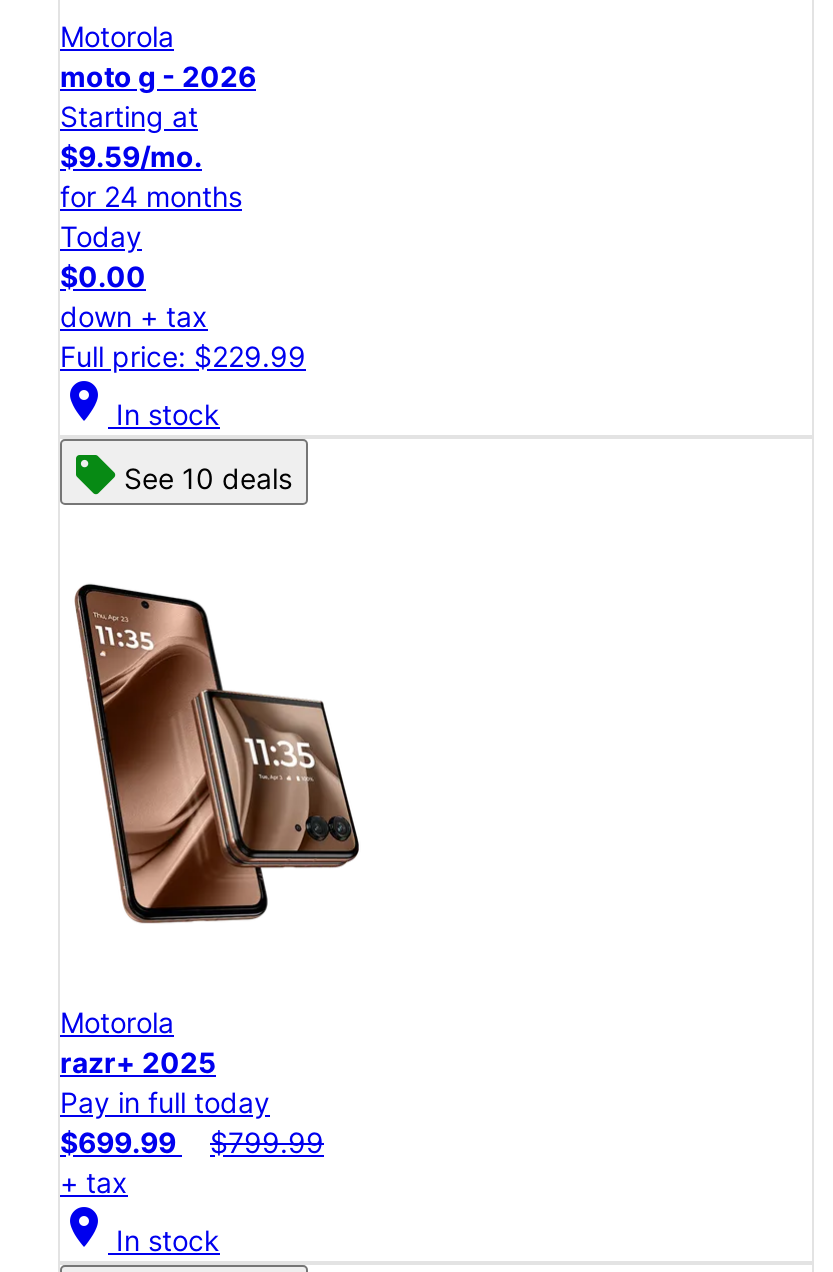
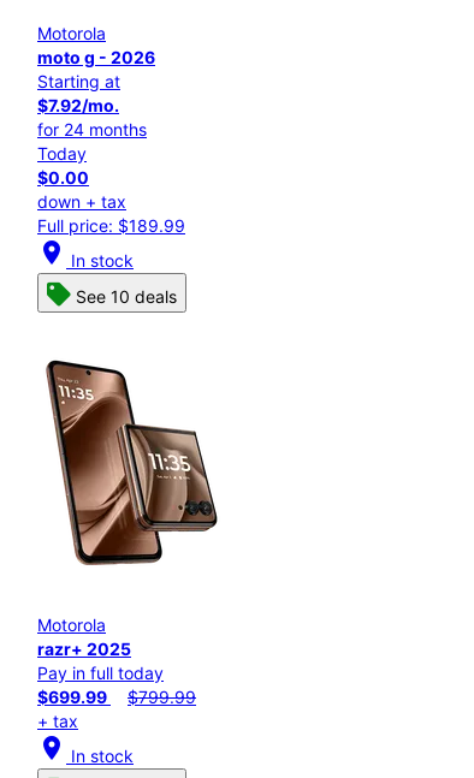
[60,139,202,173] $9.59/mo. -> [37,95,119,116] $7.92/mo.
[60,339,306,373] Full price: $229.99 -> [37,216,185,236] Full price: $189.99

